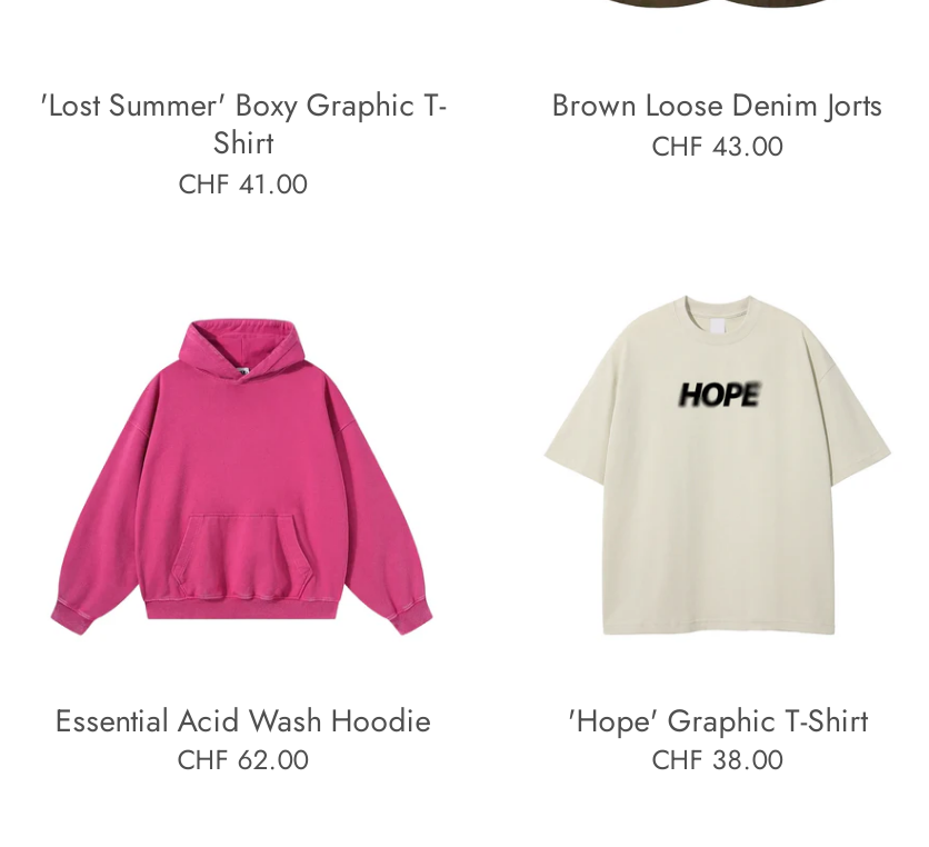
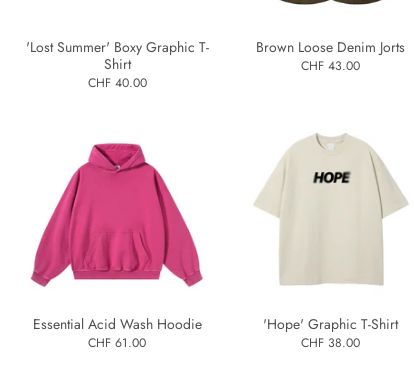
[178,164,307,204] CHF 41.00 -> [88,74,147,92] CHF 40.00
[177,742,308,782] CHF 62.00 -> [88,334,146,352] CHF 61.00

